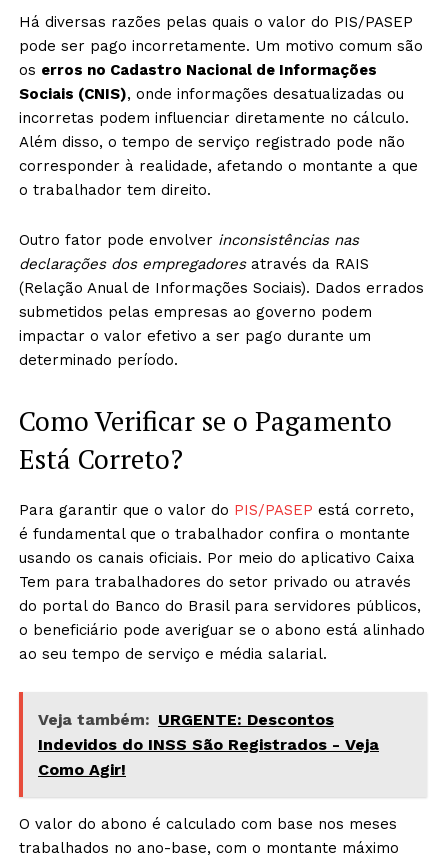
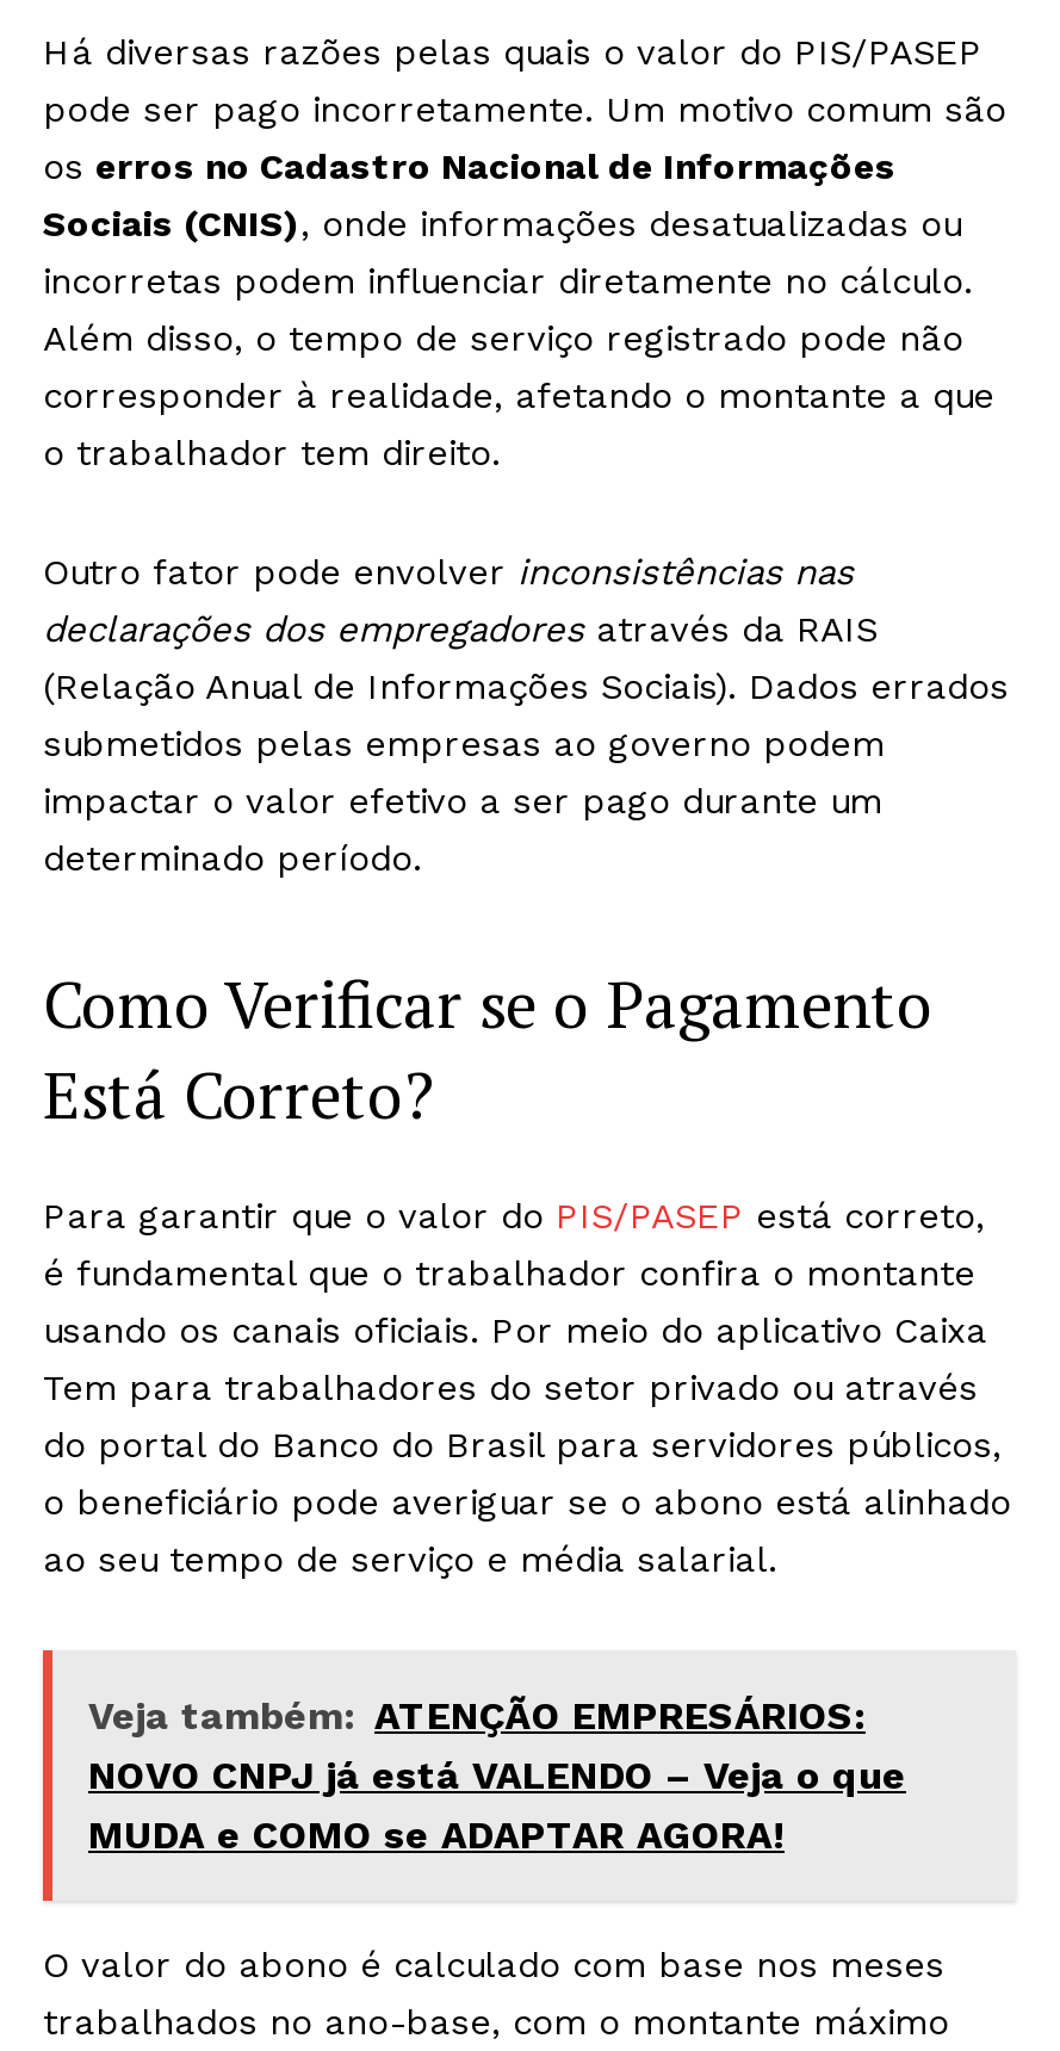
[38,710,379,779] Veja também: URGENTE: Descontos | Indevidos do INSS São Registrados - Veja | Como Agir! -> [88,1693,906,1858] Veja também: ATENÇÃO EMPRESÁRIOS: | NOVO CNPJ já está VALENDO – Veja o que | MUDA e COMO se ADAPTAR AGORA!

